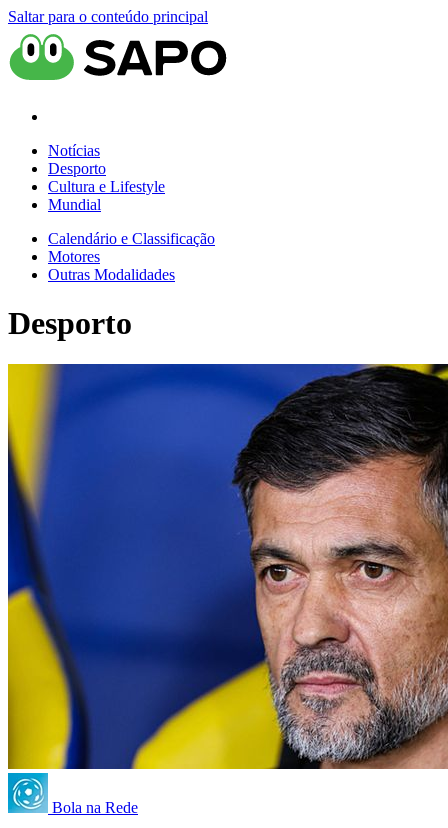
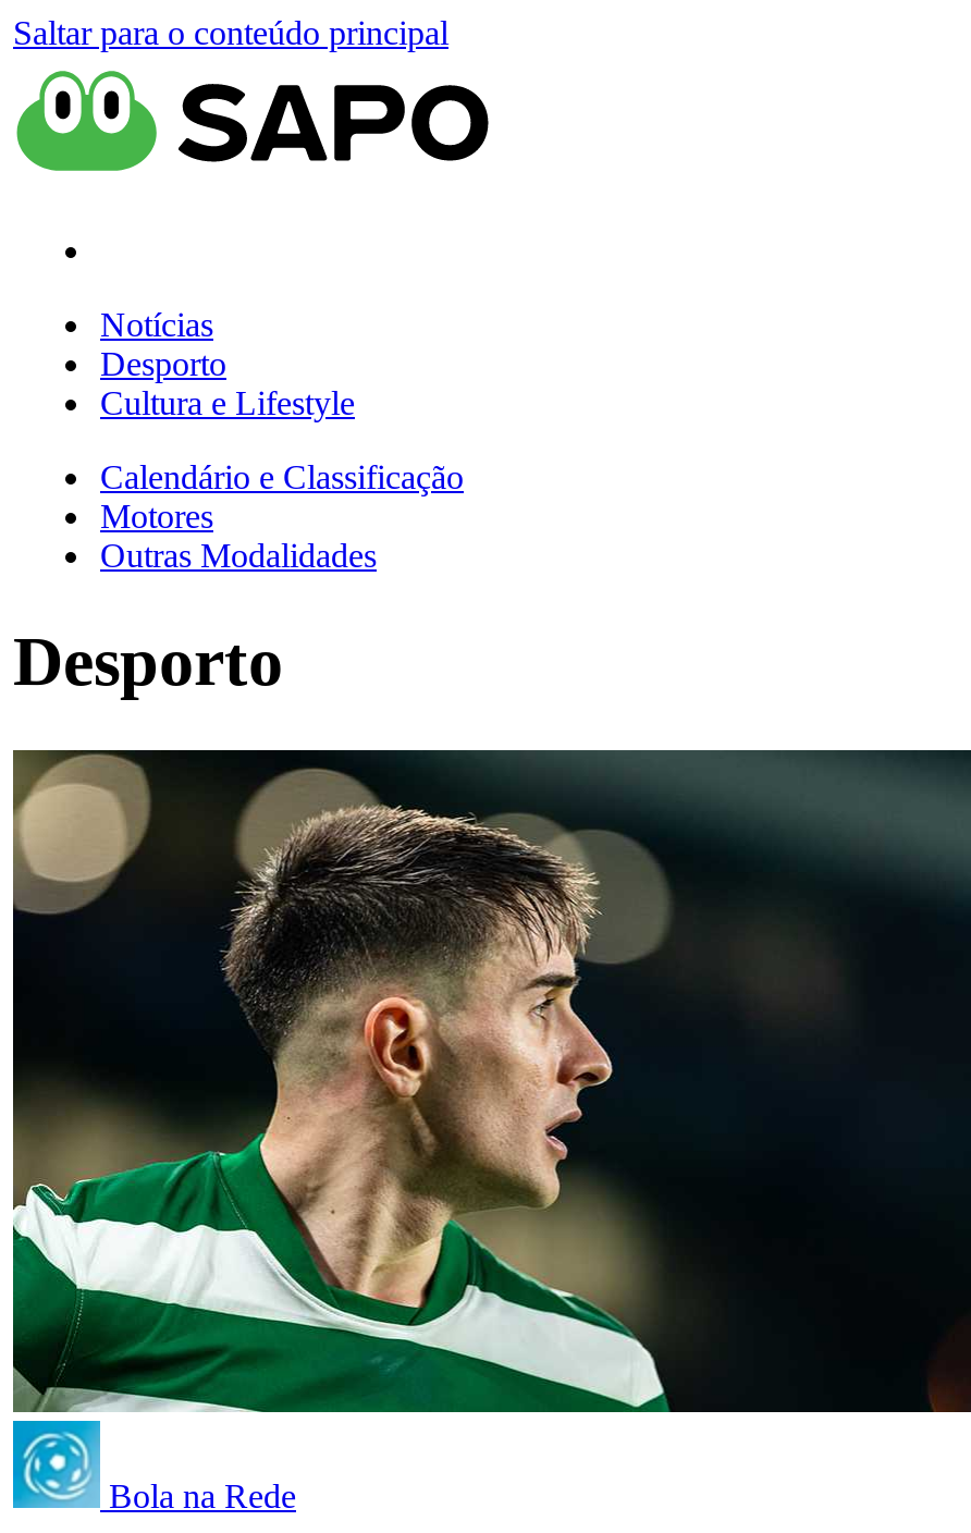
[48,196,101,213] Mundial -> none
[7,363,445,770] [image] -> [11,748,964,1414] [image]

